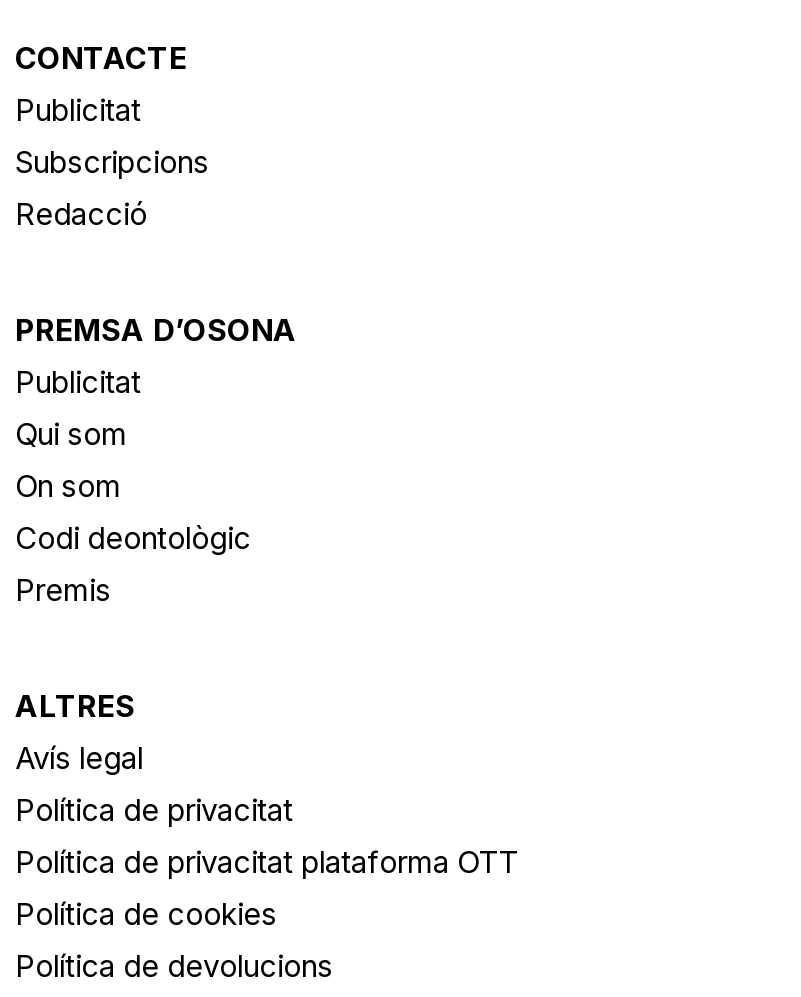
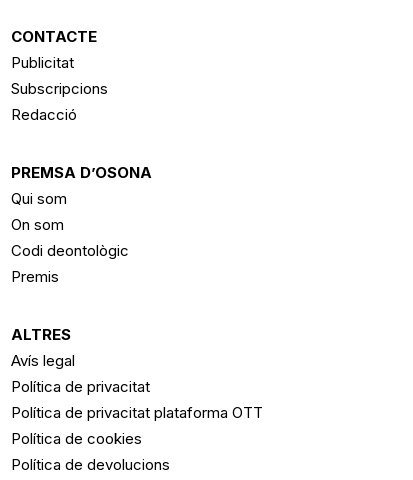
[15,364,141,402] Publicitat -> none

